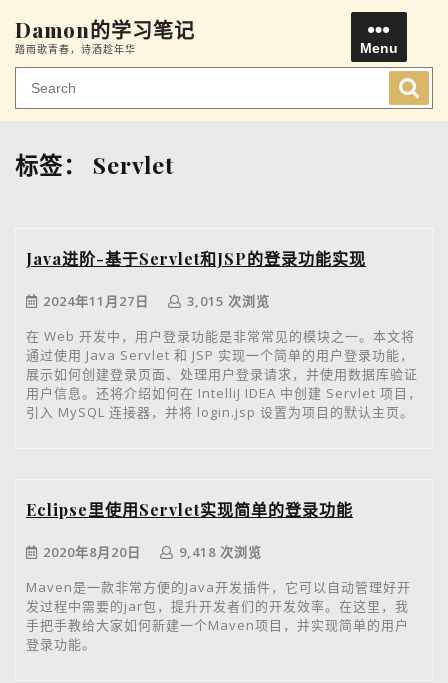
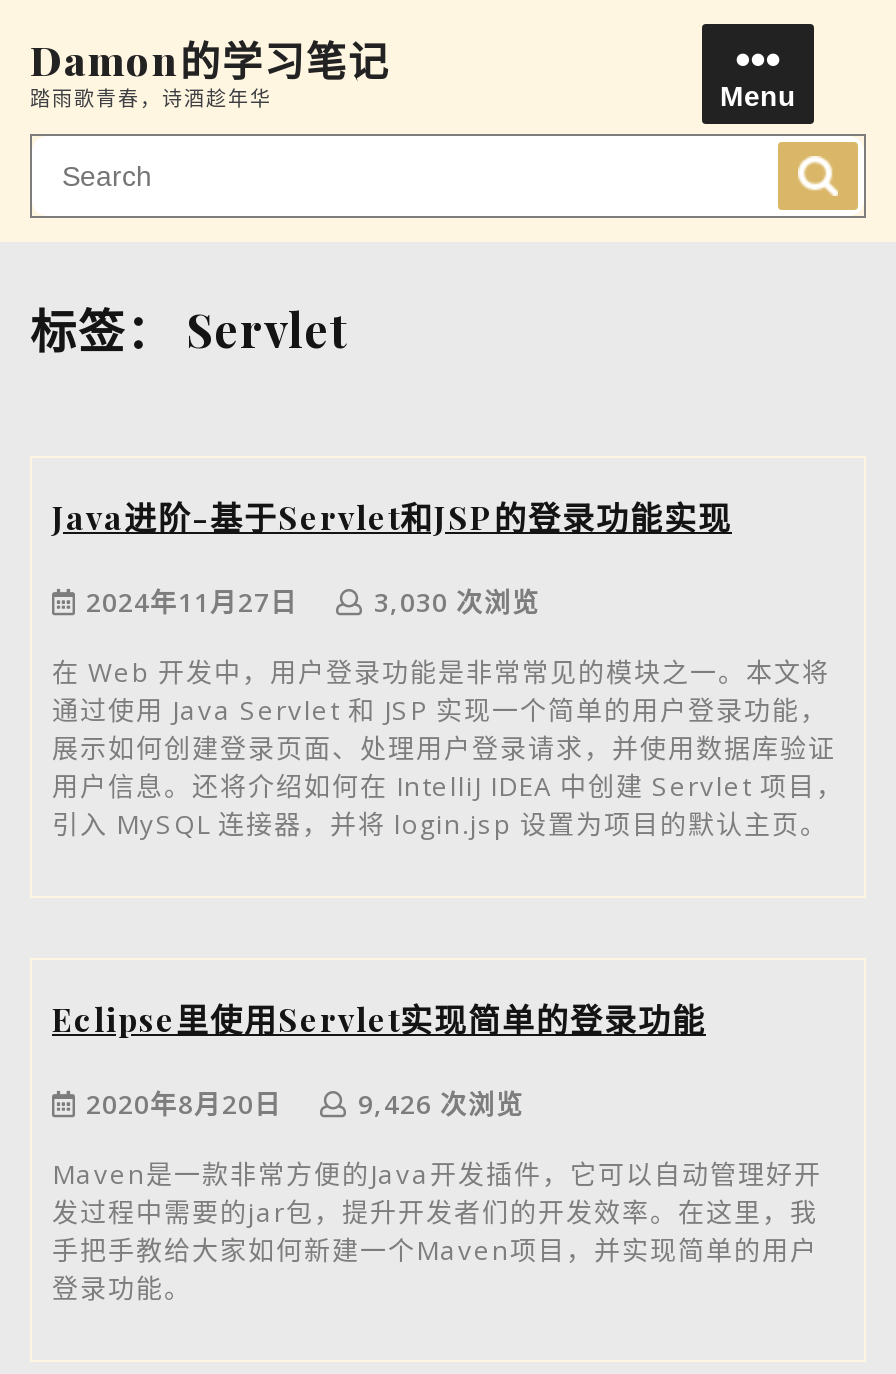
[187,292,270,310] 3,015 次浏览 -> [374,585,540,621] 3,030 次浏览
[179,543,262,561] 9,418 次浏览 -> [358,1087,524,1123] 9,426 次浏览

